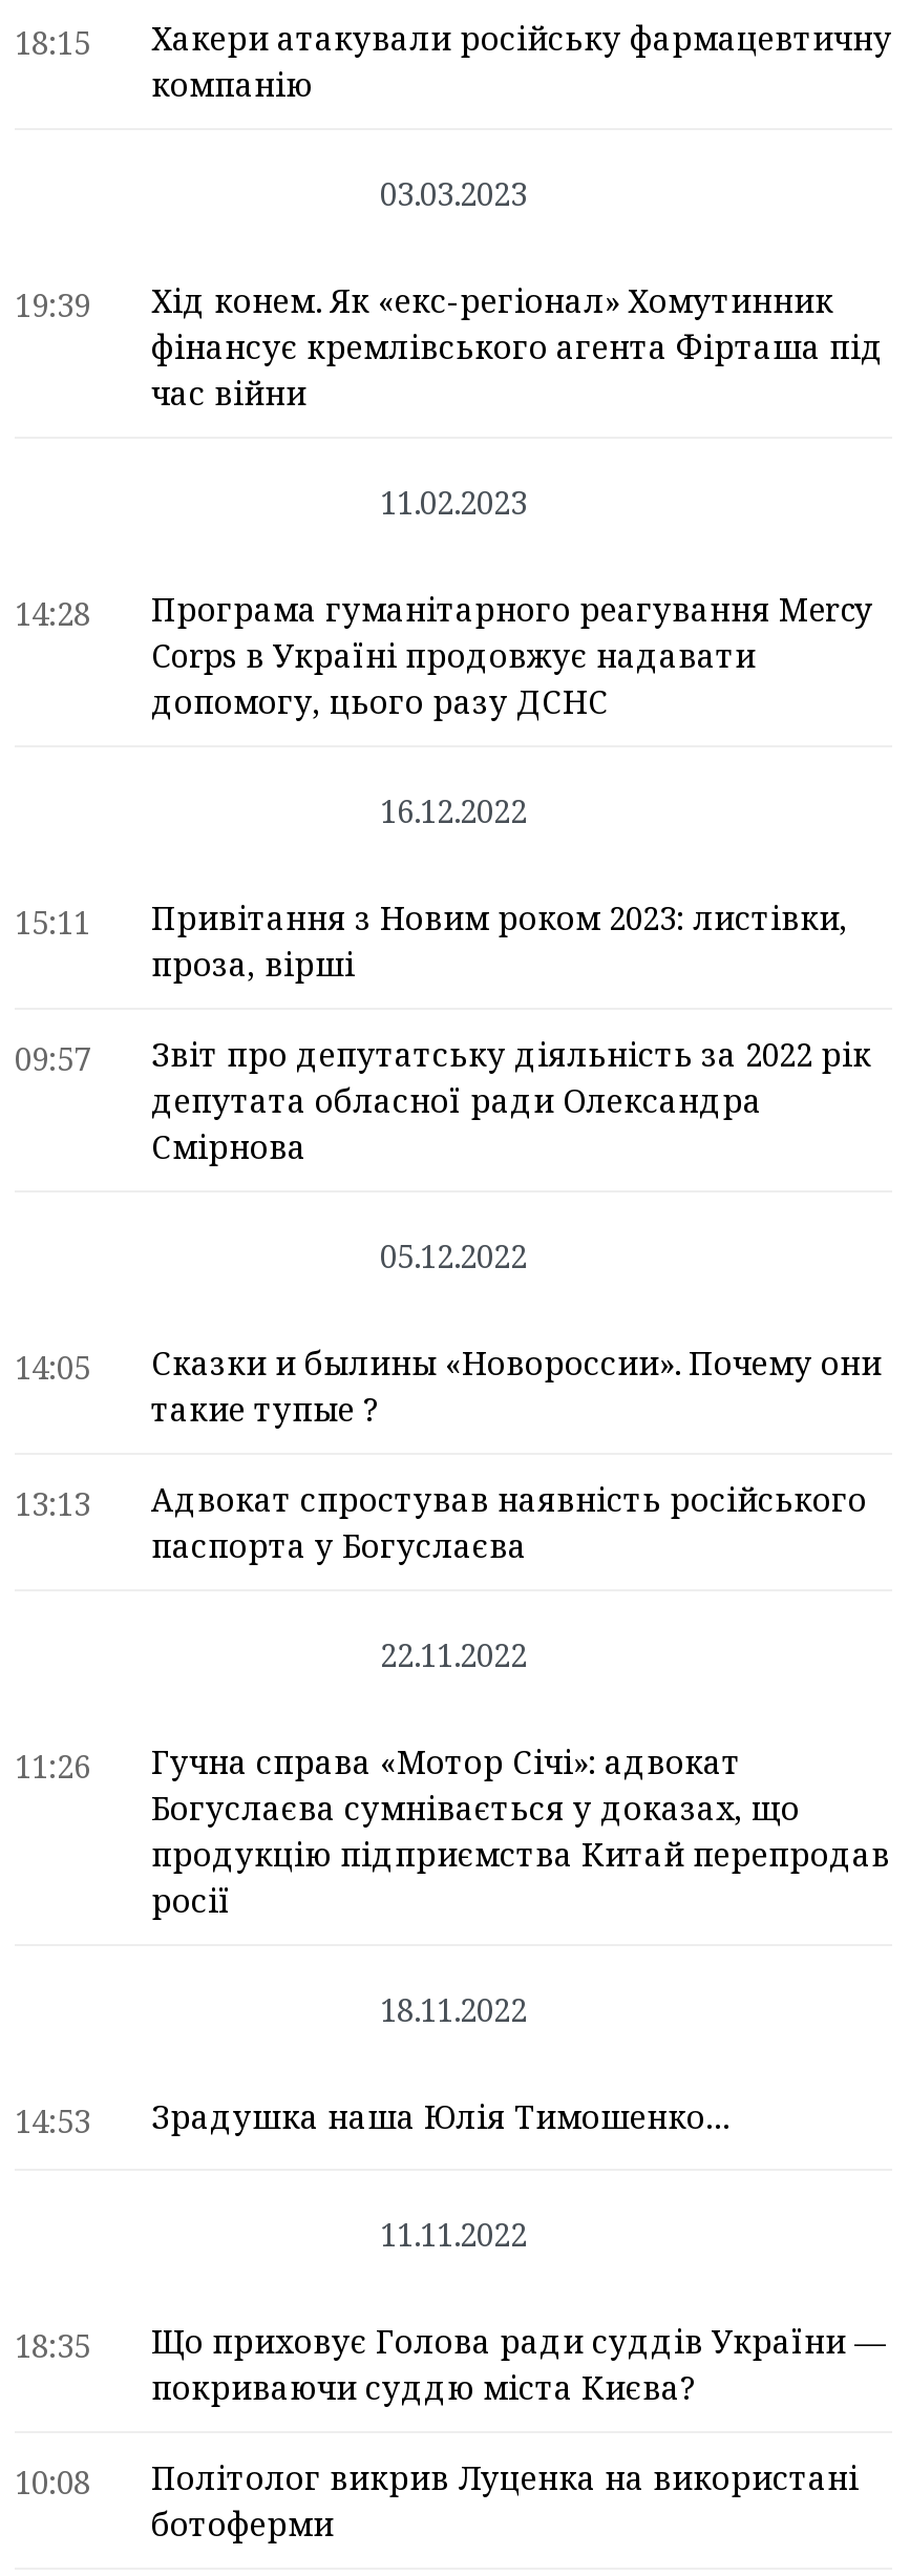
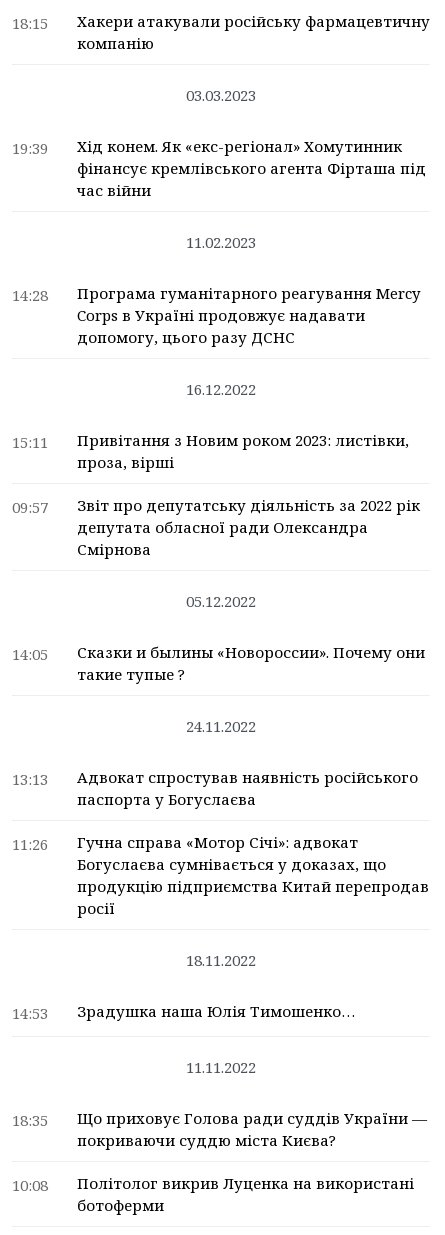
none -> [186,716,256,736] 24.11.2022
moved [15,1478,867,1566] -> [12,767,418,809]: 13:13 | Адвокат спростував наявність російського | паспорта у Богуслаєва
[380,1633,527,1675] 22.11.2022 -> none

